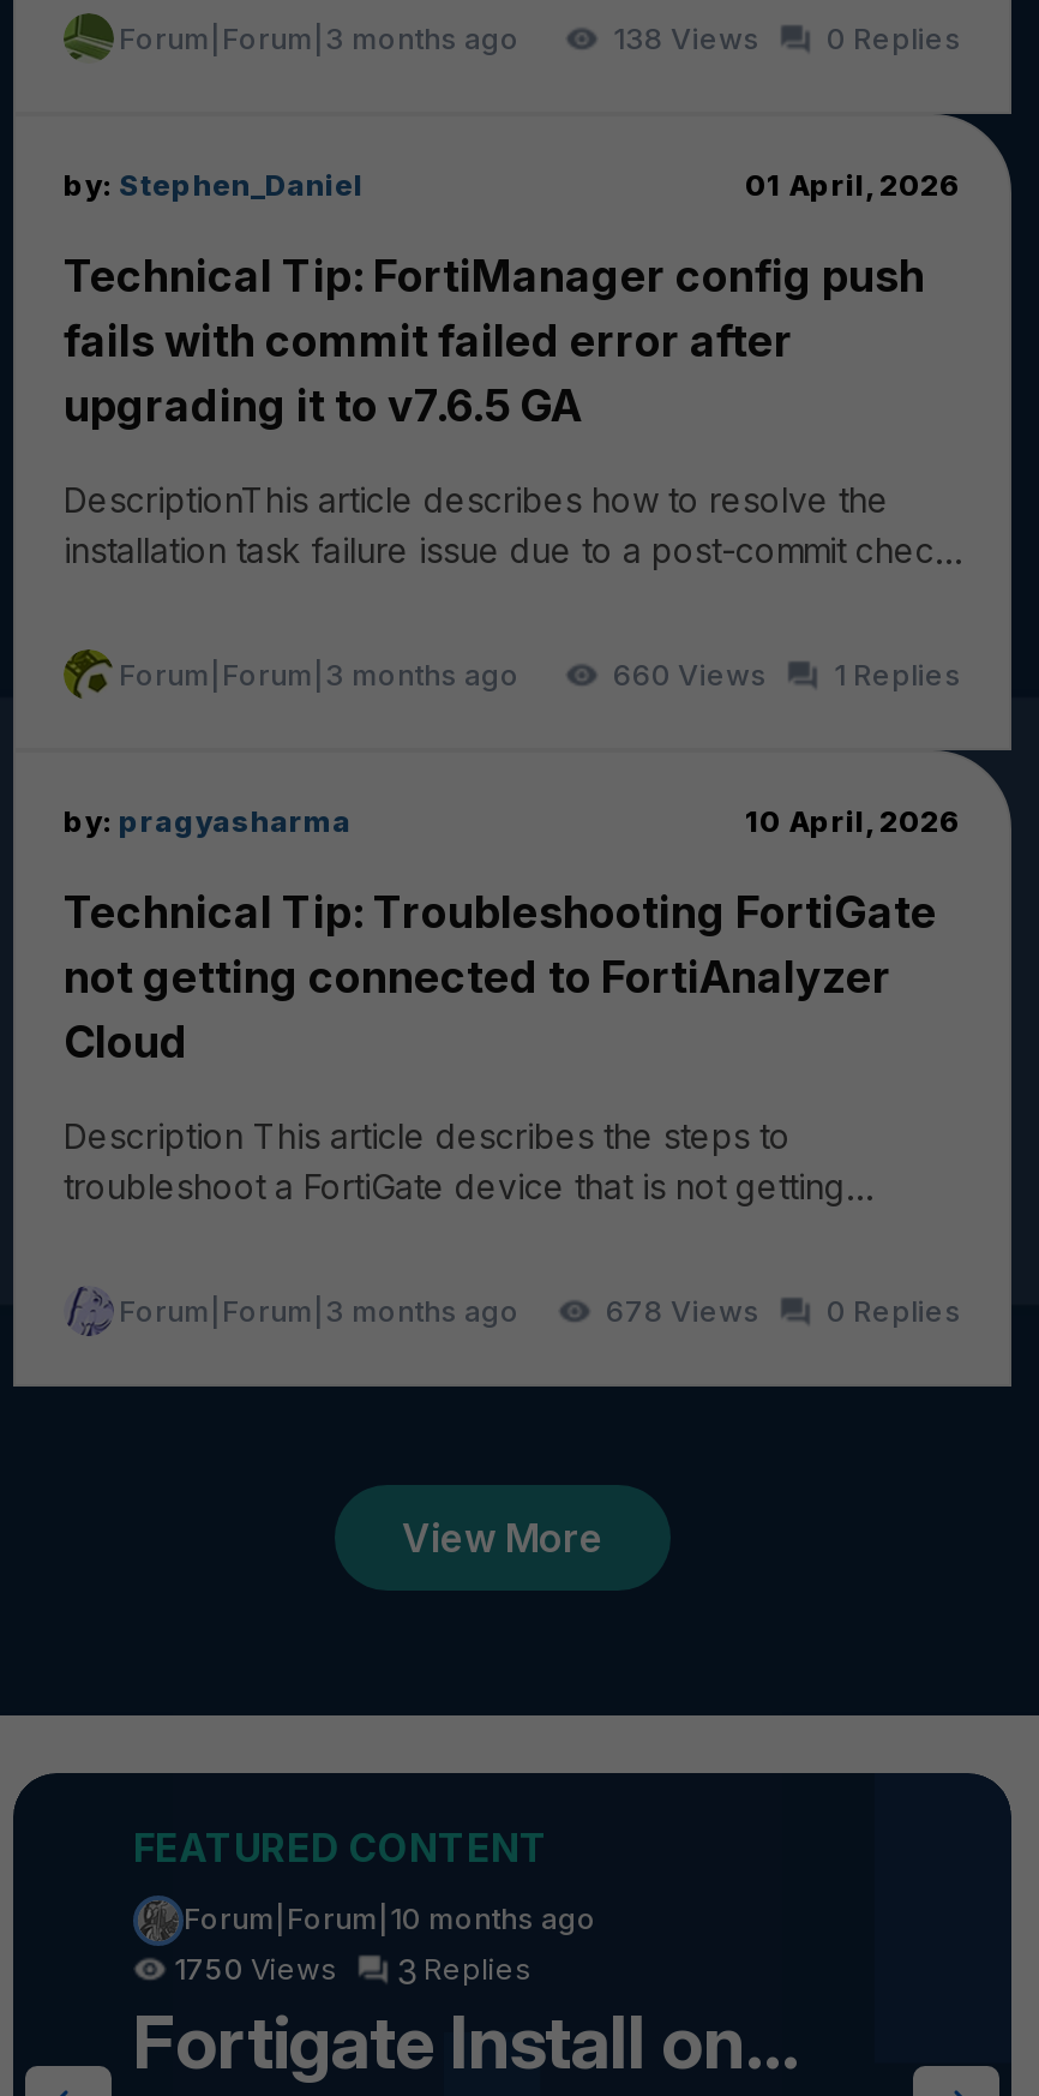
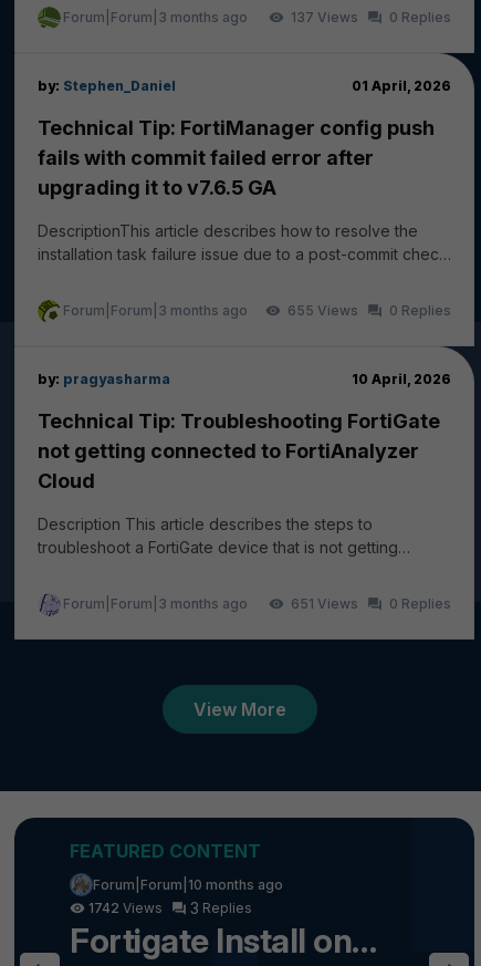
[613,20,663,56] 138 -> [291,9,314,26] 137
[613,656,671,692] 660 -> [287,303,314,319] 655
[834,656,846,692] 1 -> [389,303,398,319] 0
[606,1293,663,1329] 678 -> [291,596,314,612] 651
[174,1952,244,1988] 1750 -> [88,899,119,916] 1742

